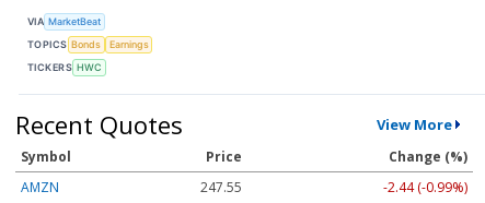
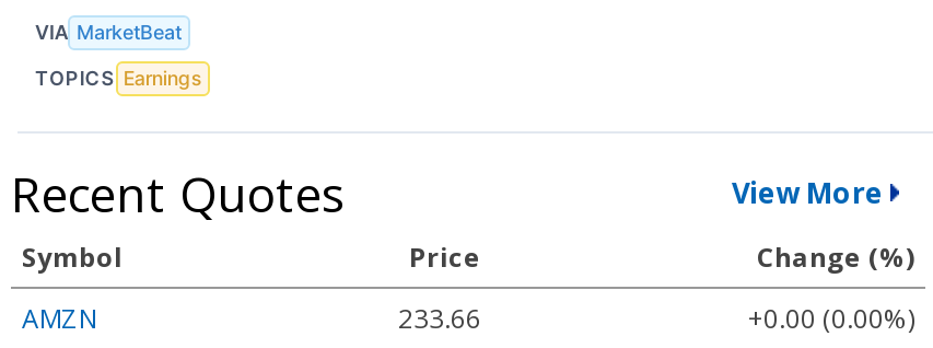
[27,39,149,73] TOPICS Bonds | Earnings | TICKERS HWC -> [35,66,202,90] TOPICS Earnings
[200,177,242,196] 247.55 -> [398,299,481,336] 233.66
[383,177,467,196] -2.44 (-0.99%) -> [748,299,914,336] +0.00 (0.00%)

